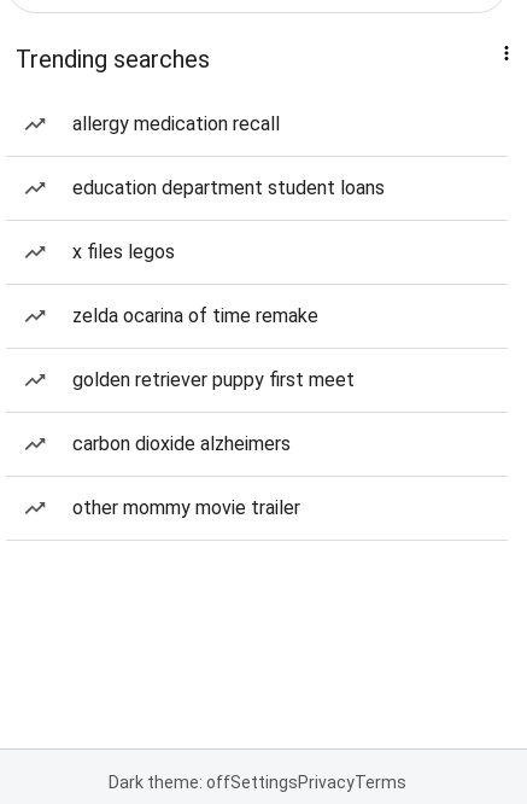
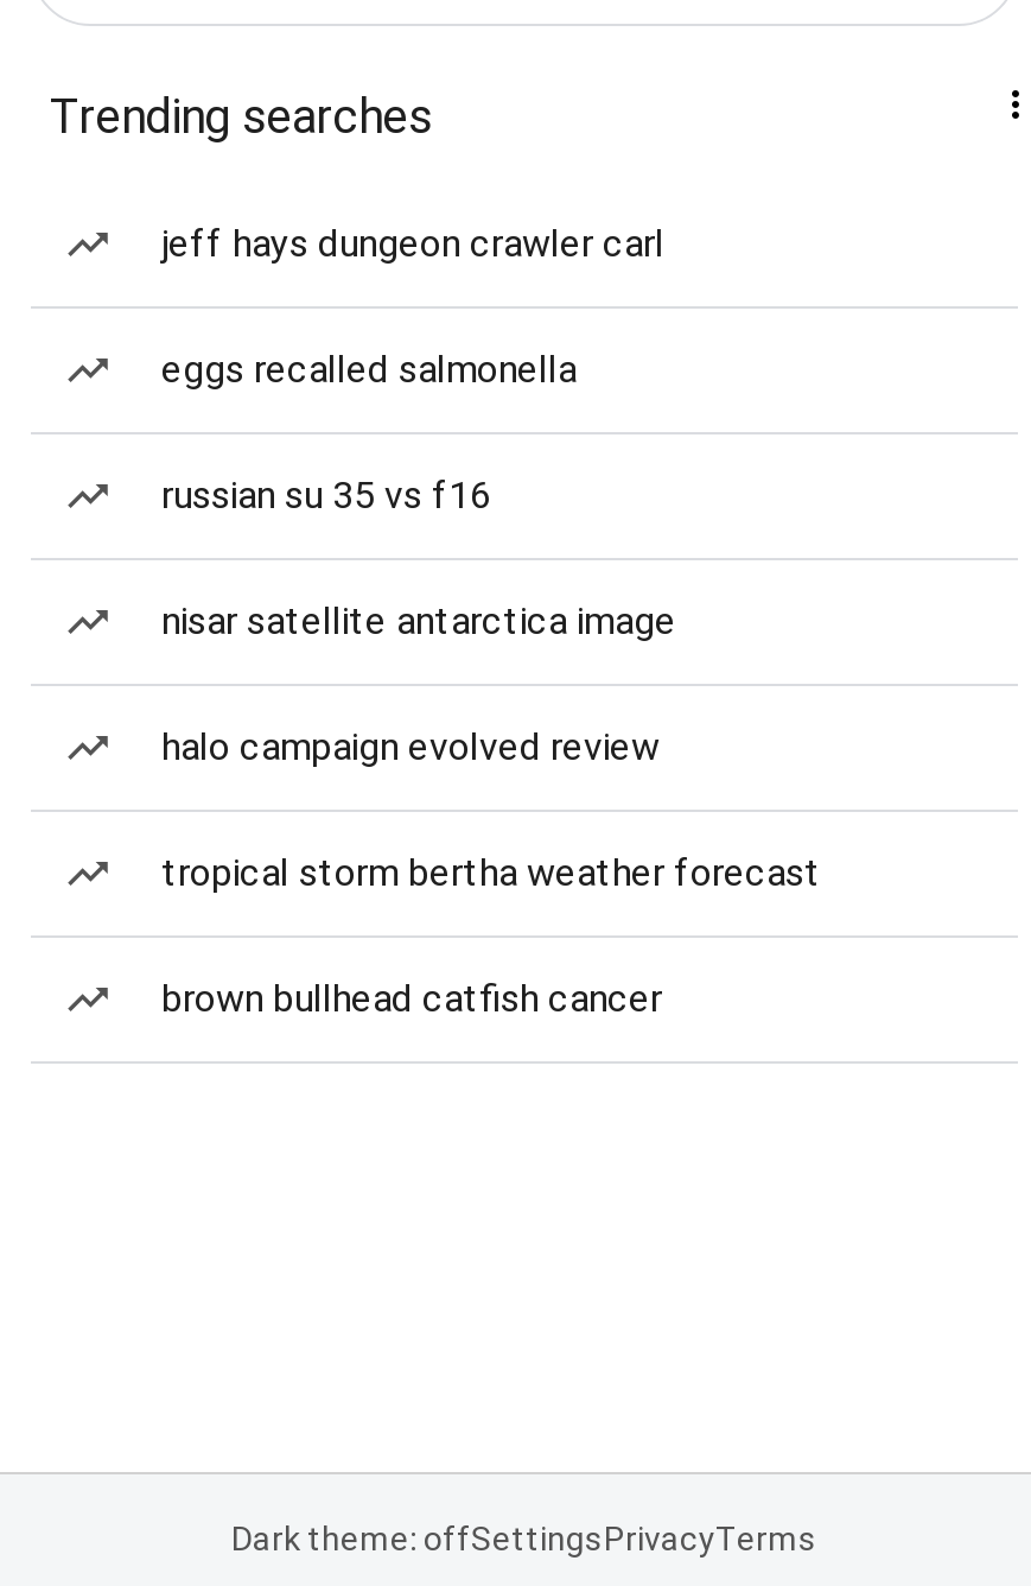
[72,112,280,135] allergy medication recall -> [161,221,664,266] jeff hays dungeon crawler carl
[72,176,385,199] education department student loans -> [161,347,577,392] eggs recalled salmonella
[72,240,175,263] x files legos -> [161,472,491,518] russian su 35 vs f16
[72,304,318,327] zelda ocarina of time remake -> [161,598,676,643] nisar satellite antarctica image
[72,368,355,391] golden retriever puppy first meet -> [161,724,660,769] halo campaign evolved review
[72,432,291,455] carbon dioxide alzheimers -> [161,850,821,895] tropical storm bertha weather forecast
[72,496,300,519] other mommy movie trailer -> [161,976,662,1021] brown bullhead catfish cancer

